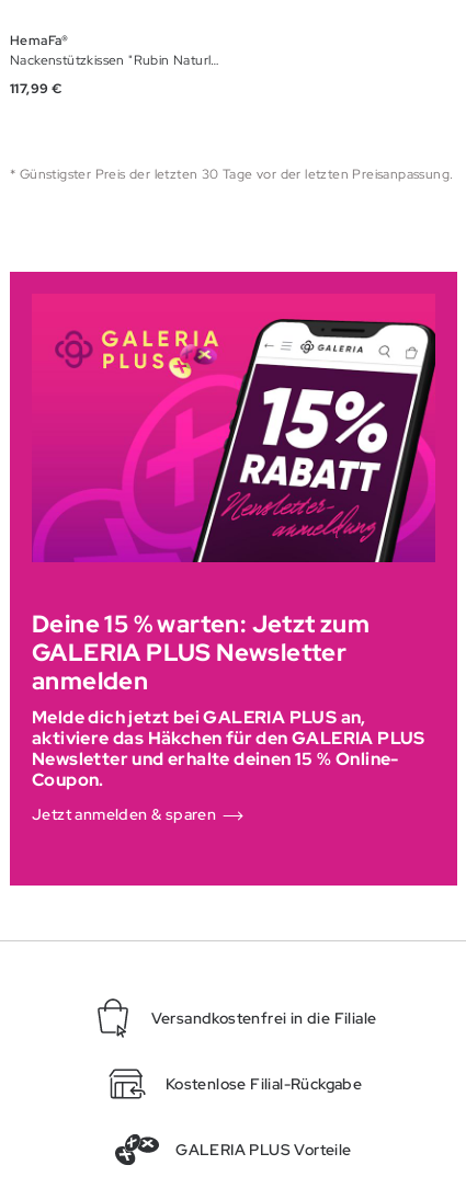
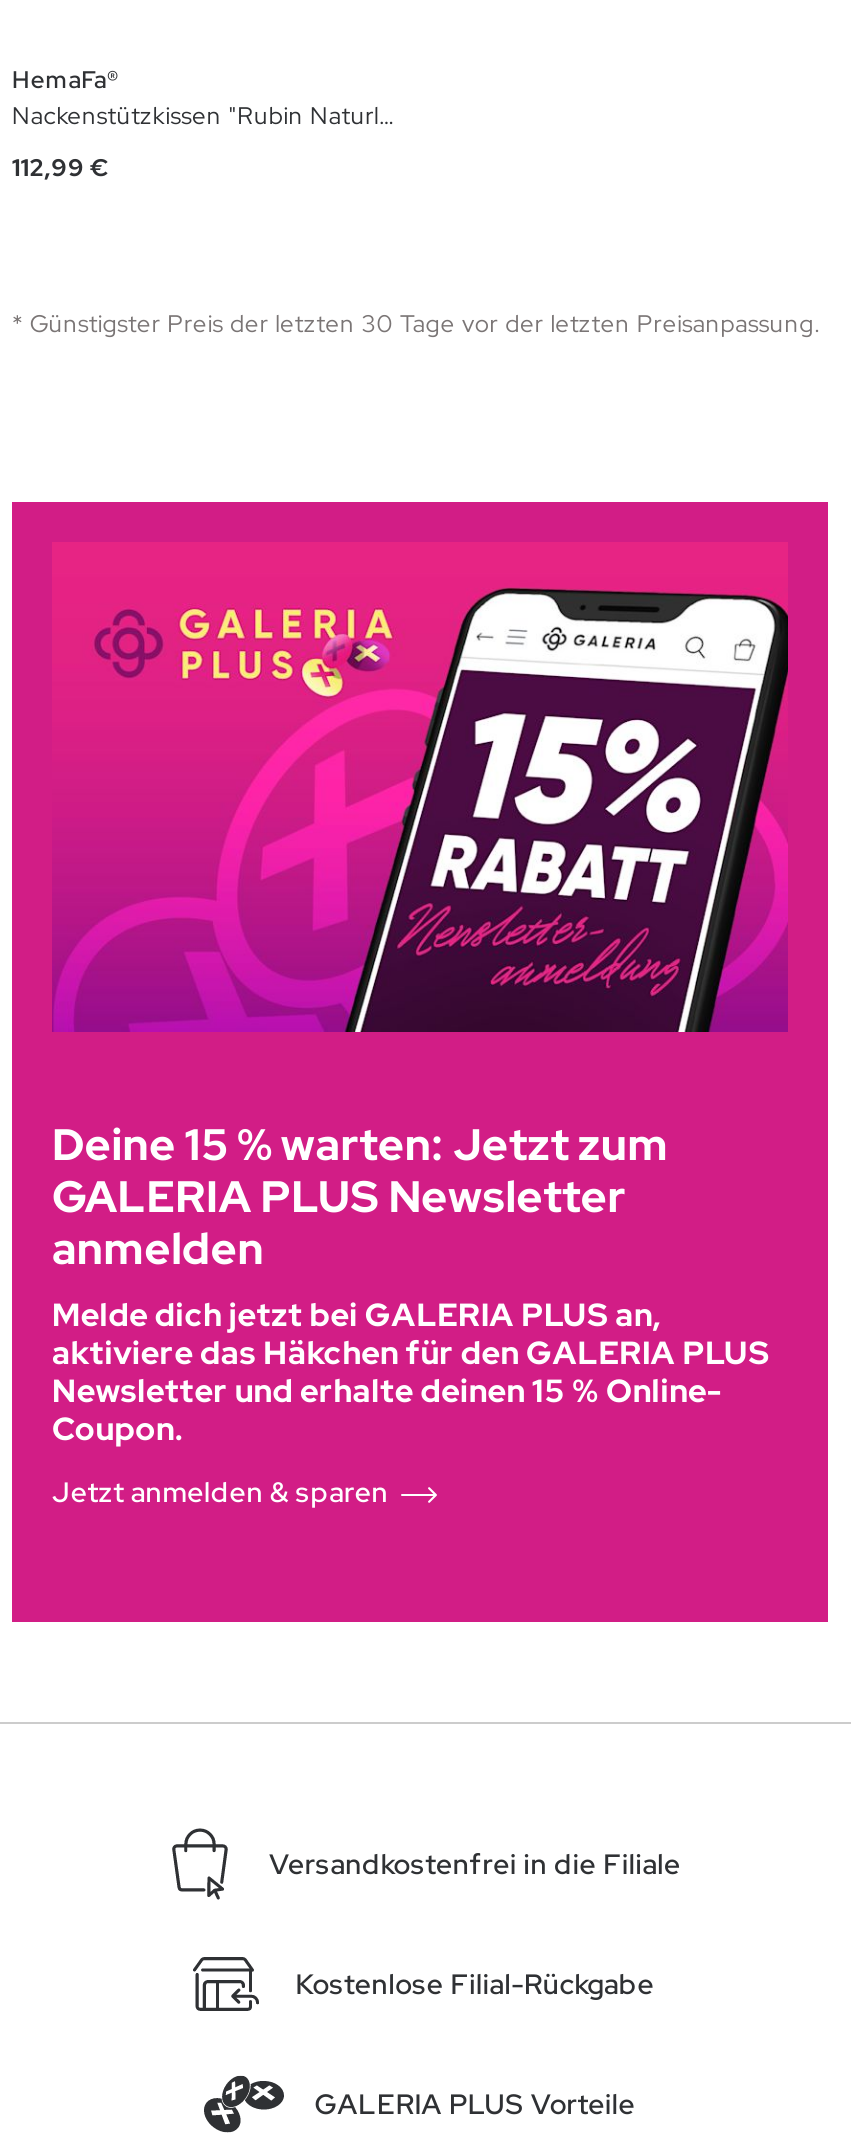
[10,80,62,97] 117,99 € -> [12,152,108,184] 112,99 €

